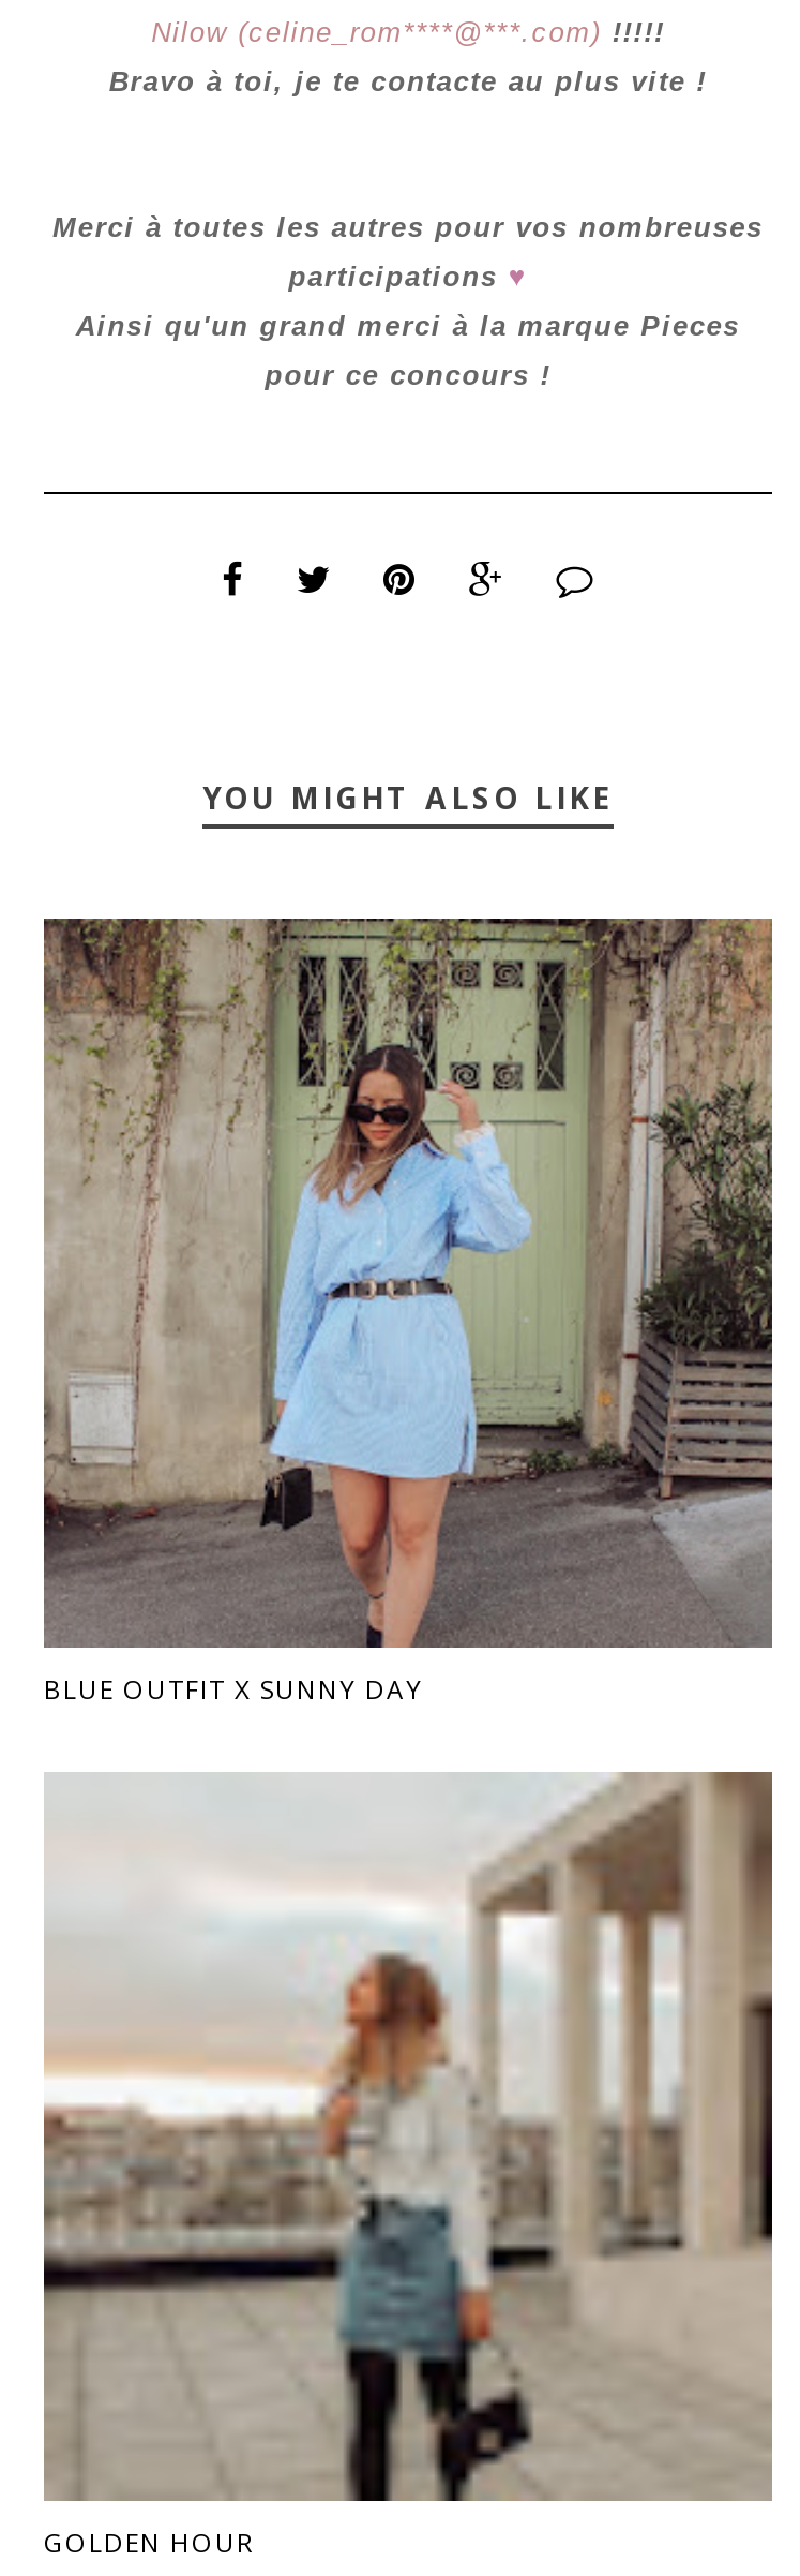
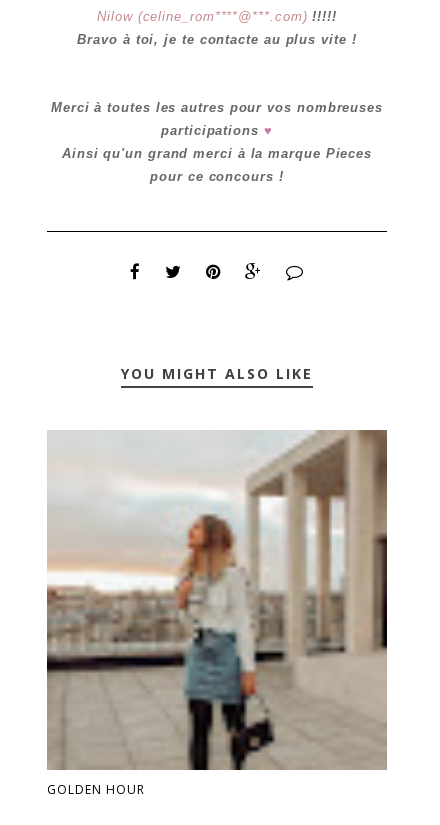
[42,917,774,1709] [image] | BLUE OUTFIT X SUNNY DAY -> none

